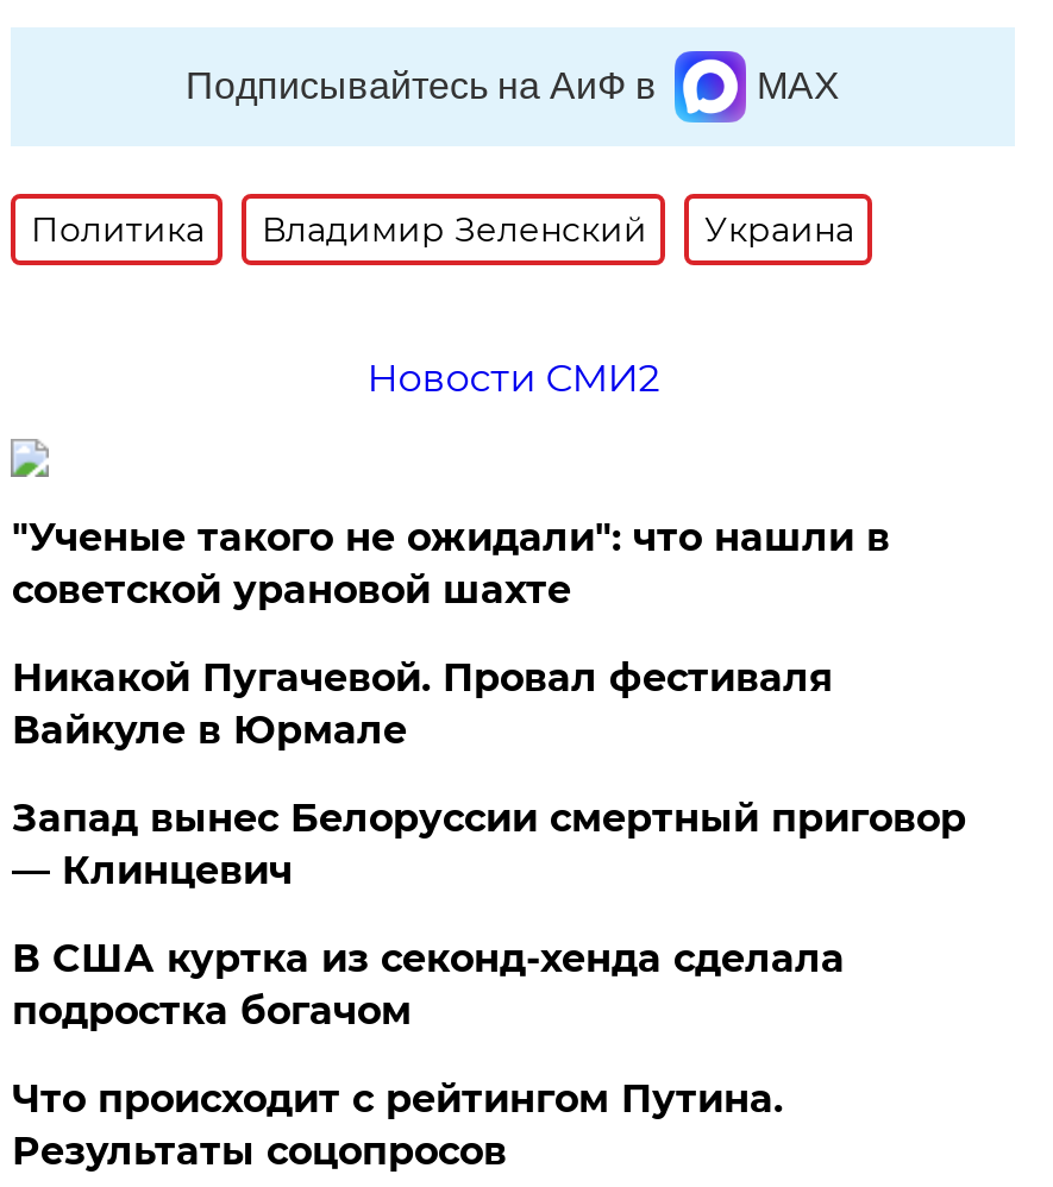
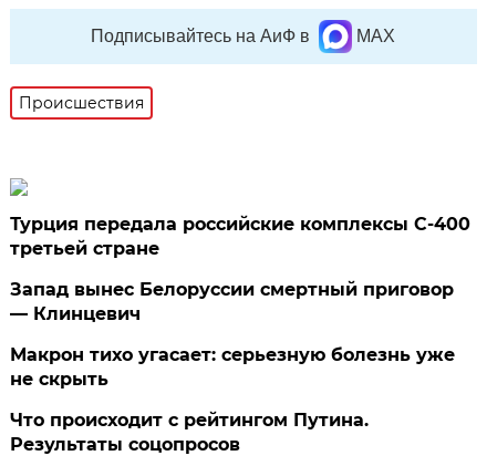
[31,208,854,401] Политика | Владимир Зеленский | Украина | Новости СМИ2 -> [19,93,144,113] Происшествия
[12,515,890,753] "Ученые такого не ожидали": что нашли в | советской урановой шахте | Никакой Пугачевой. Провал фестиваля | Вайкуле в Юрмале -> [10,214,471,259] Турция передала российские комплексы С-400 | третьей стране
[12,936,845,1033] В США куртка из секонд-хенда сделала | подростка богачом -> [10,344,455,390] Макрон тихо угасает: серьезную болезнь уже | не скрыть

